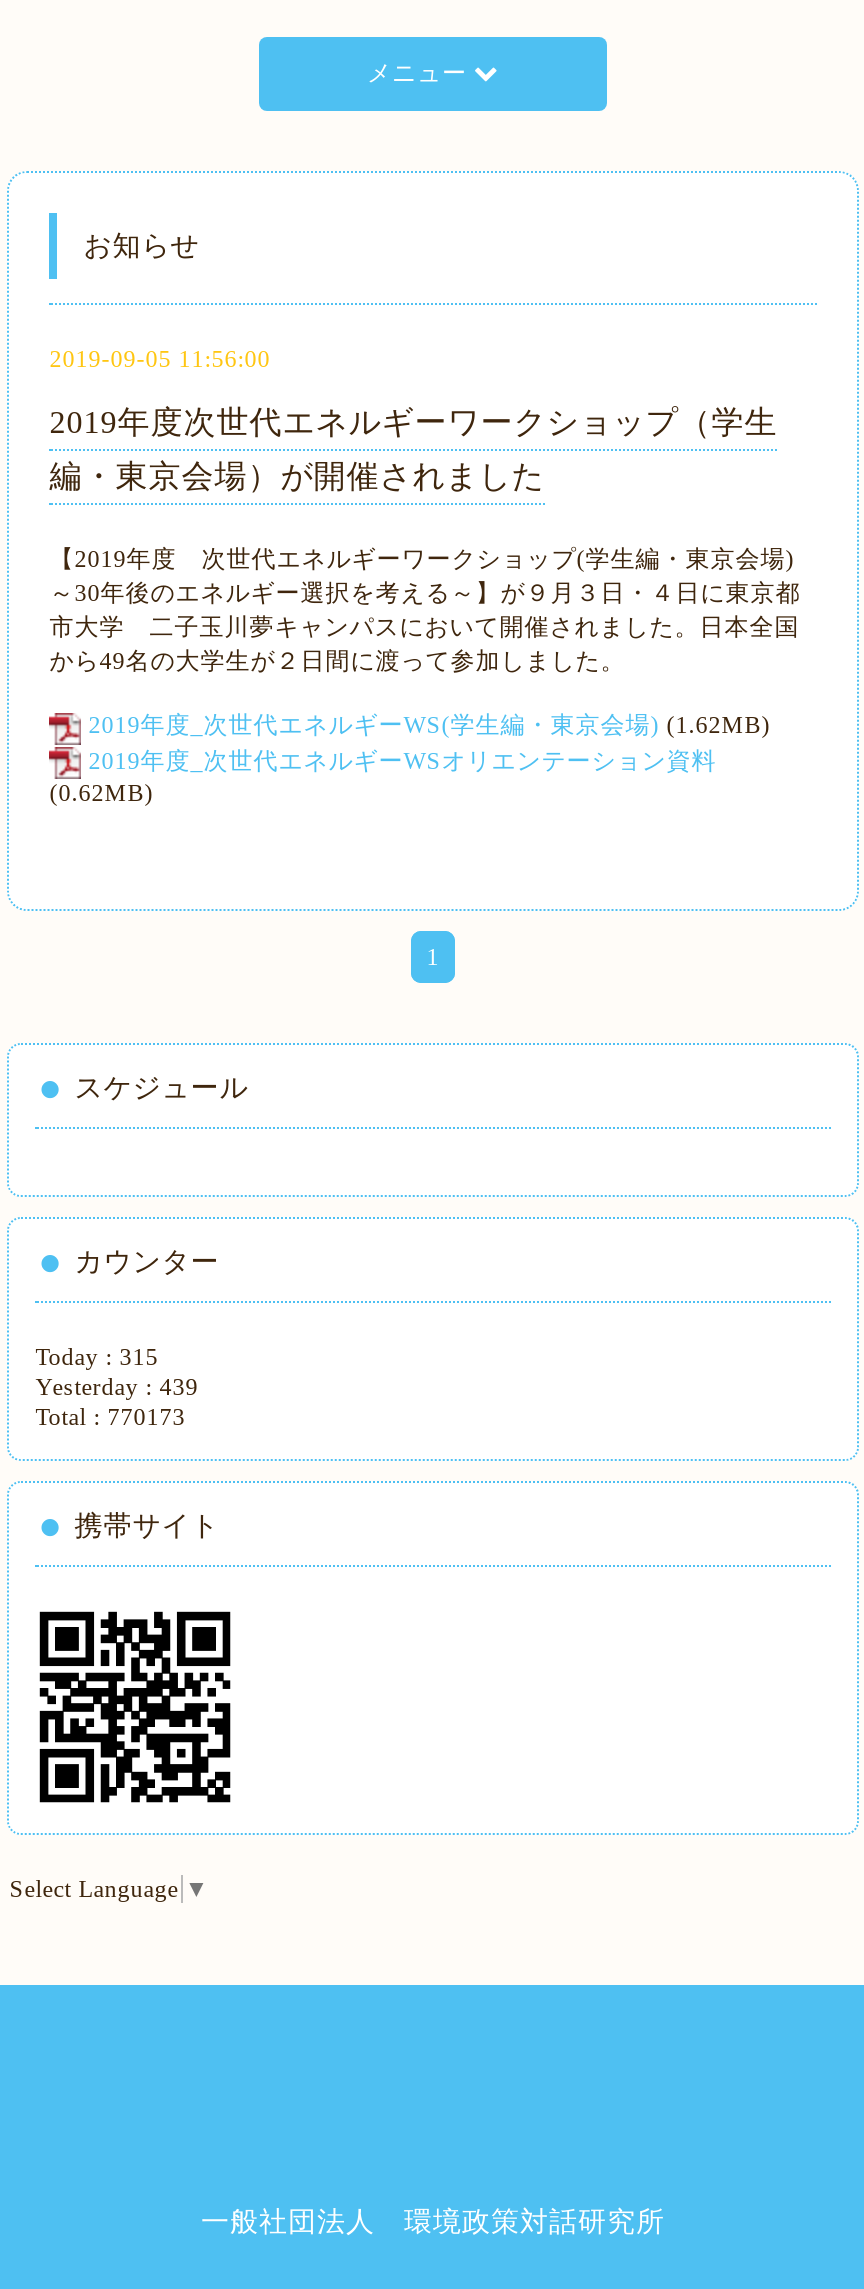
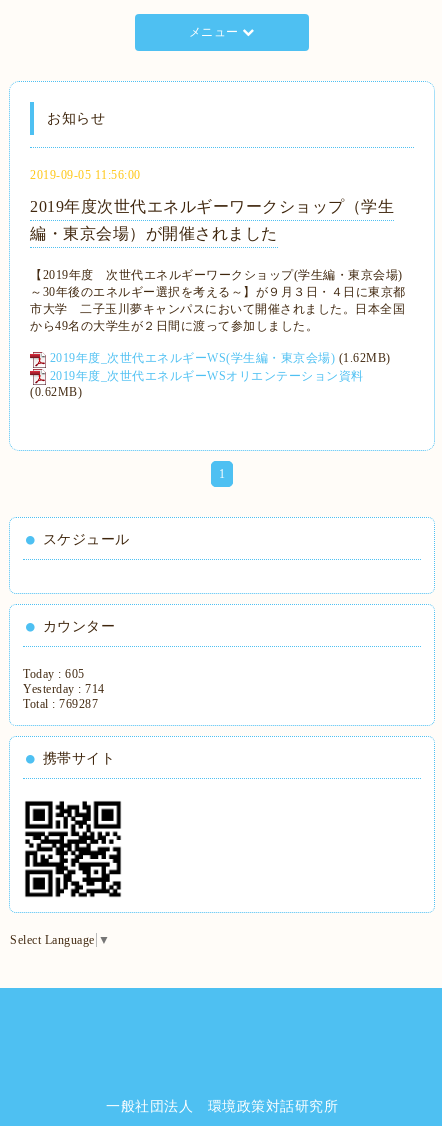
[35,1343,158,1371] Today : 315 -> [23,667,85,681] Today : 605
[35,1373,198,1401] Yesterday : 439 -> [23,682,105,696] Yesterday : 714
[35,1403,185,1431] Total : 770173 -> [23,697,98,711] Total : 769287

